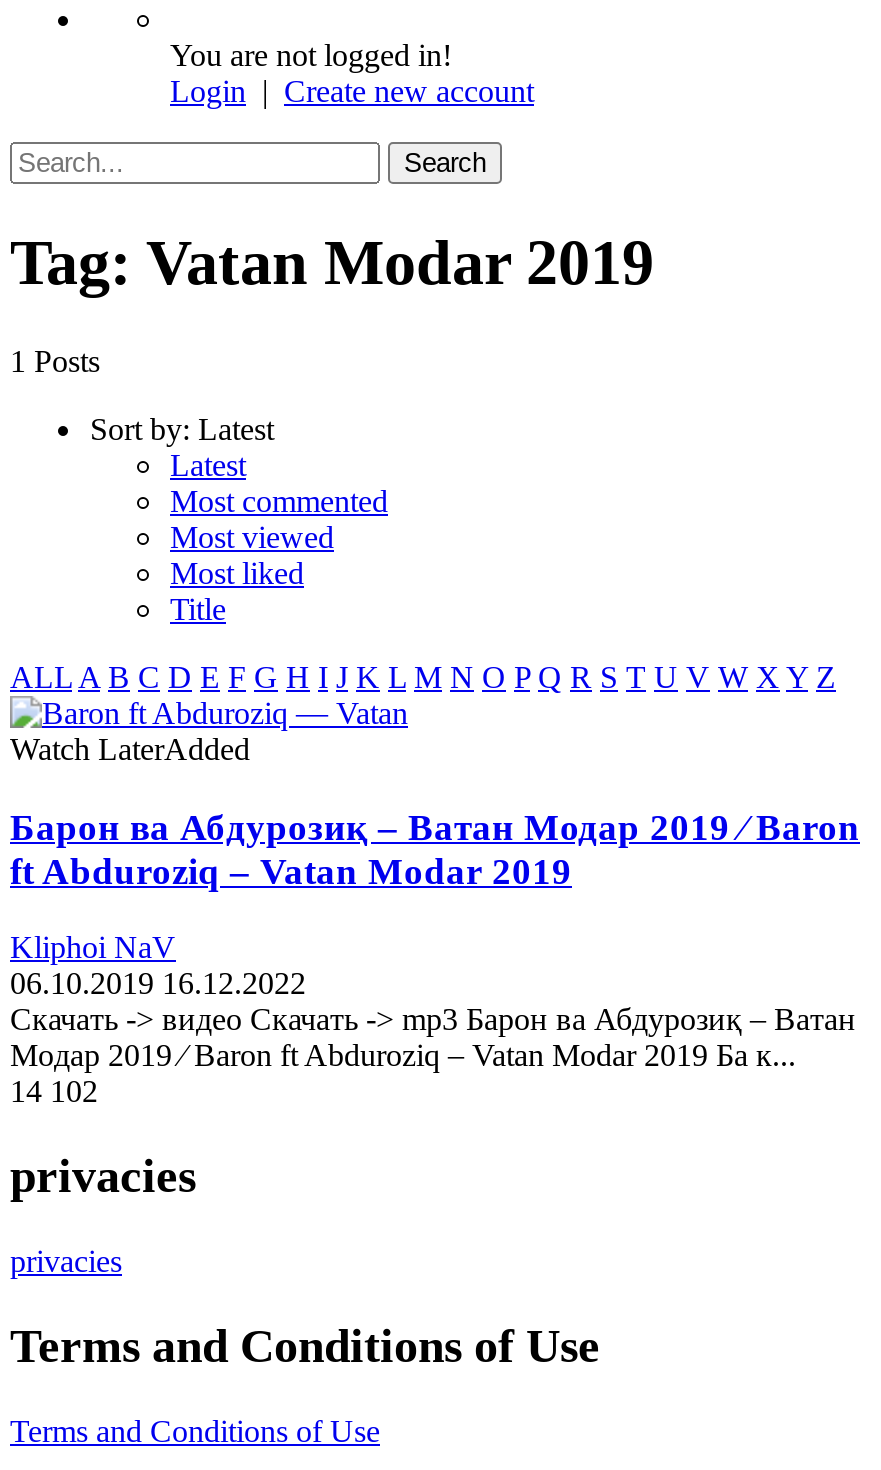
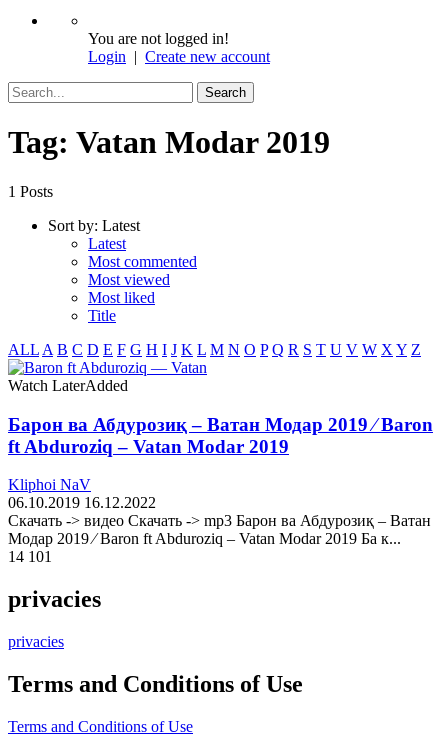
[10,1075,98,1109] 14 102 -> [8,548,52,565] 14 101

